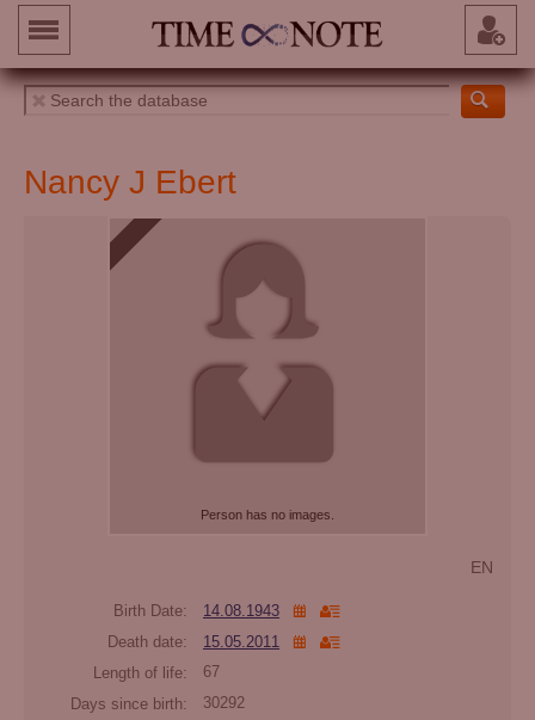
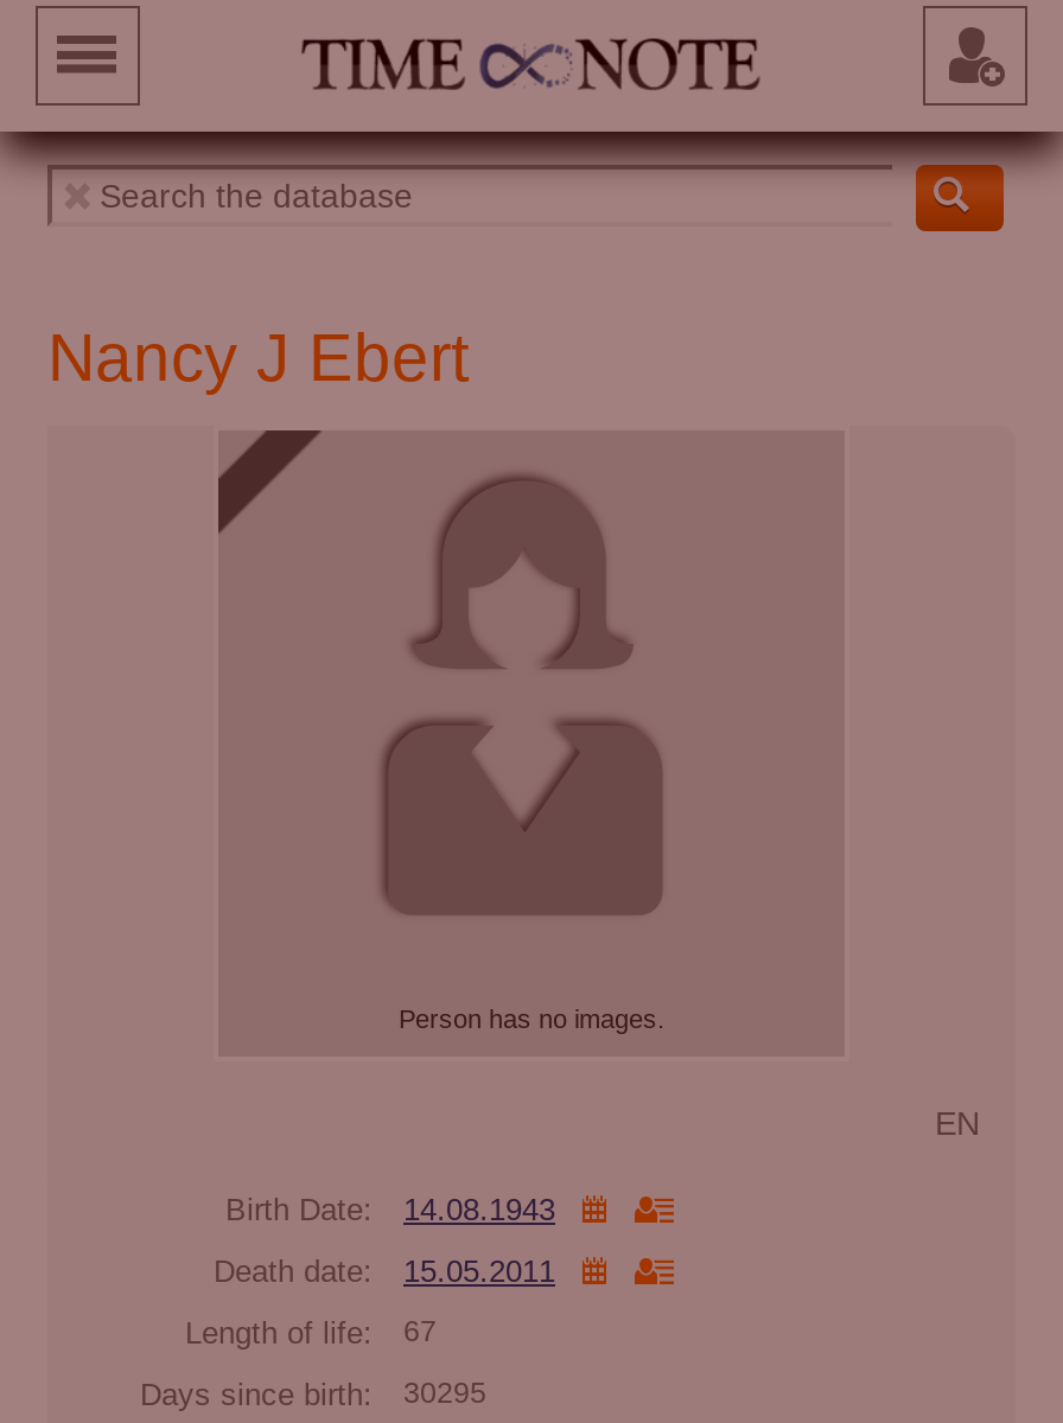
[70,694,245,712] Days since birth: 30292 -> [140,1376,486,1411] Days since birth: 30295

